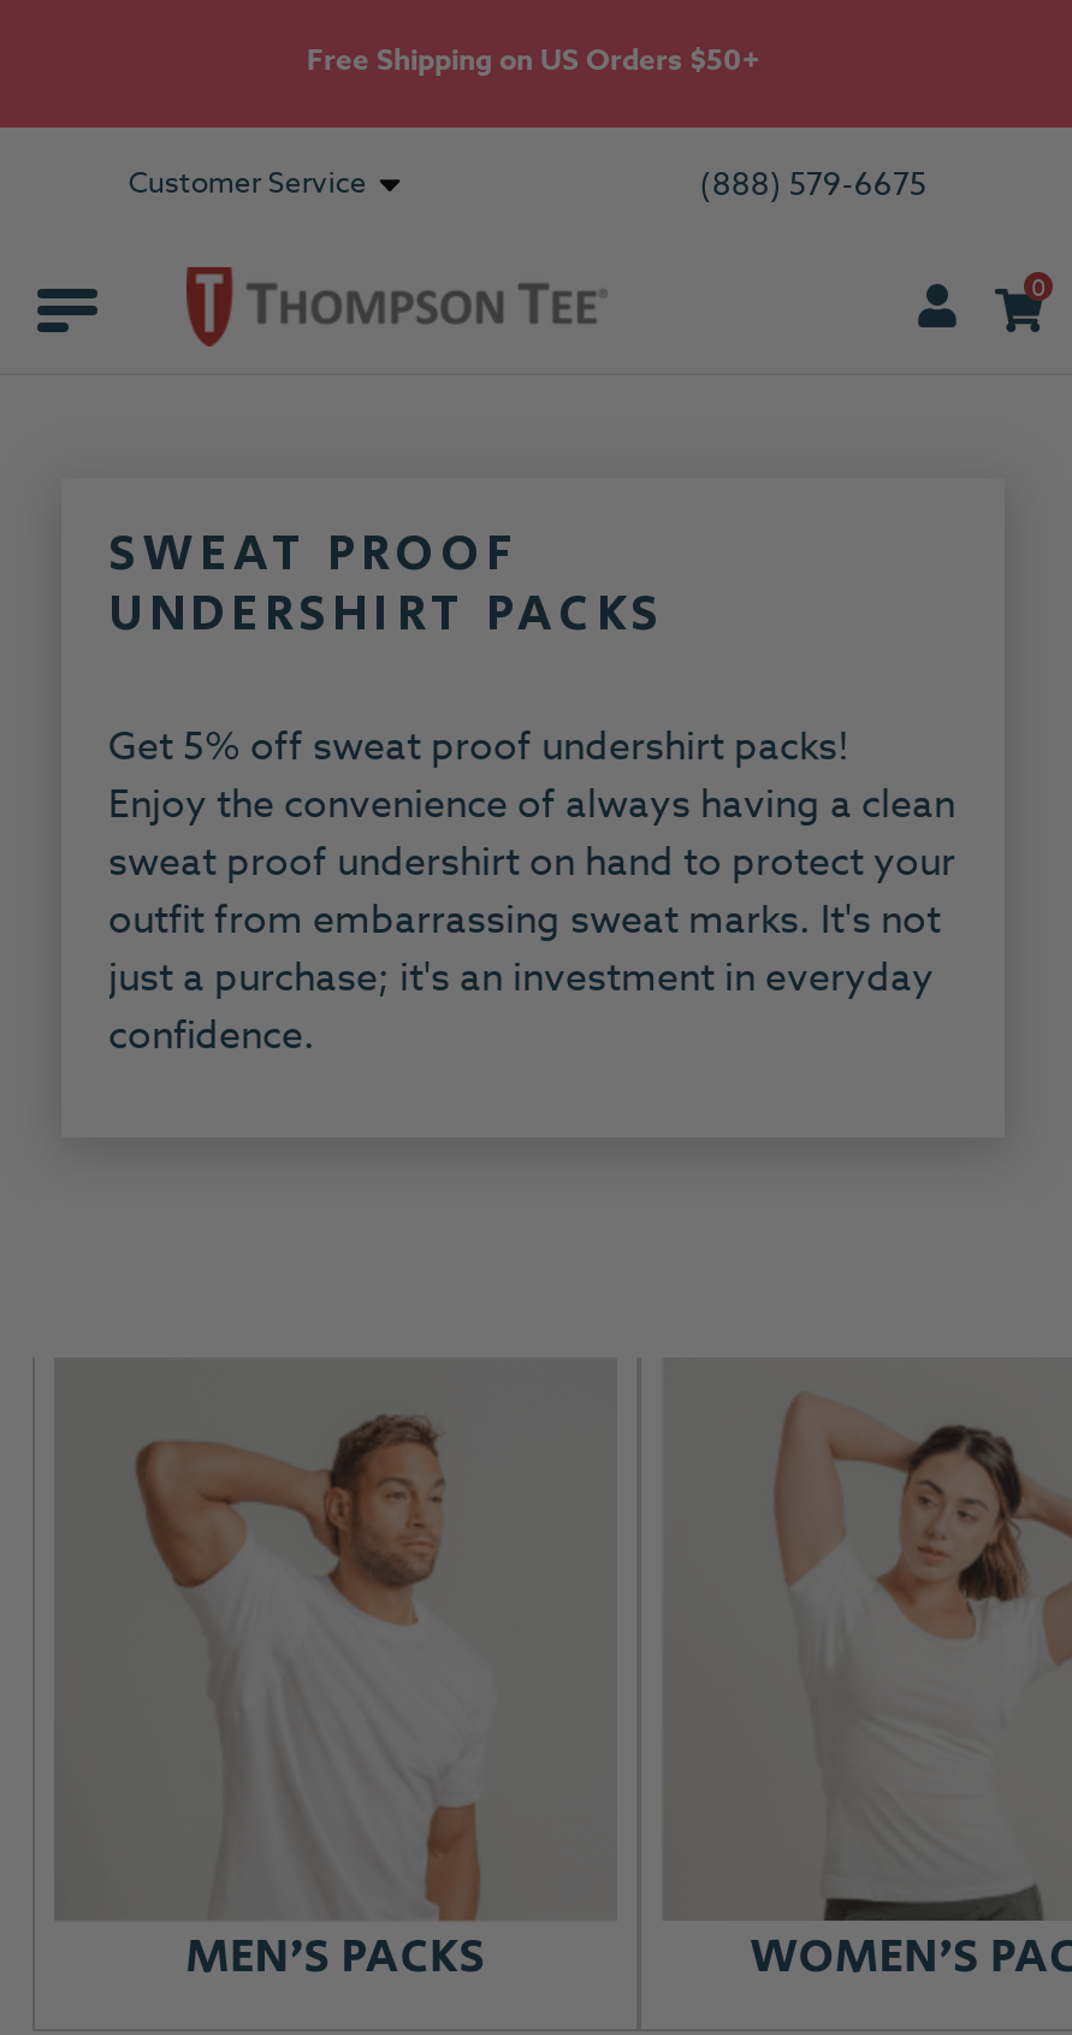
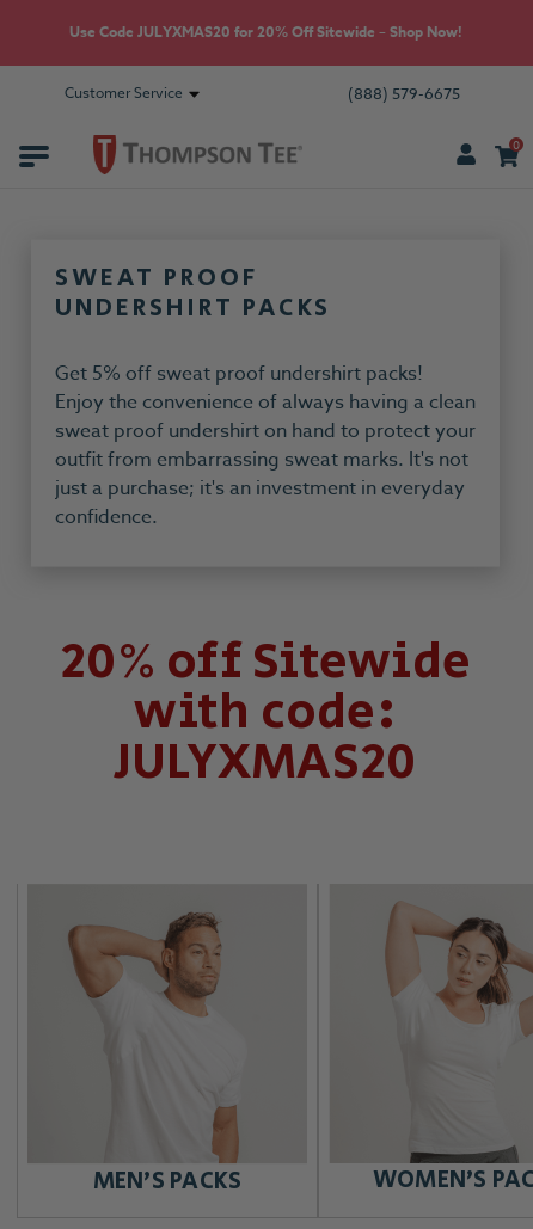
[307,39,759,79] Free Shipping on US Orders $50+ -> [69,21,462,42] Use Code JULYXMAS20 for 20% Off Sitewide – Shop Now!
none -> [60,626,471,799] 20% off Sitewide | with code: | JULYXMAS20

